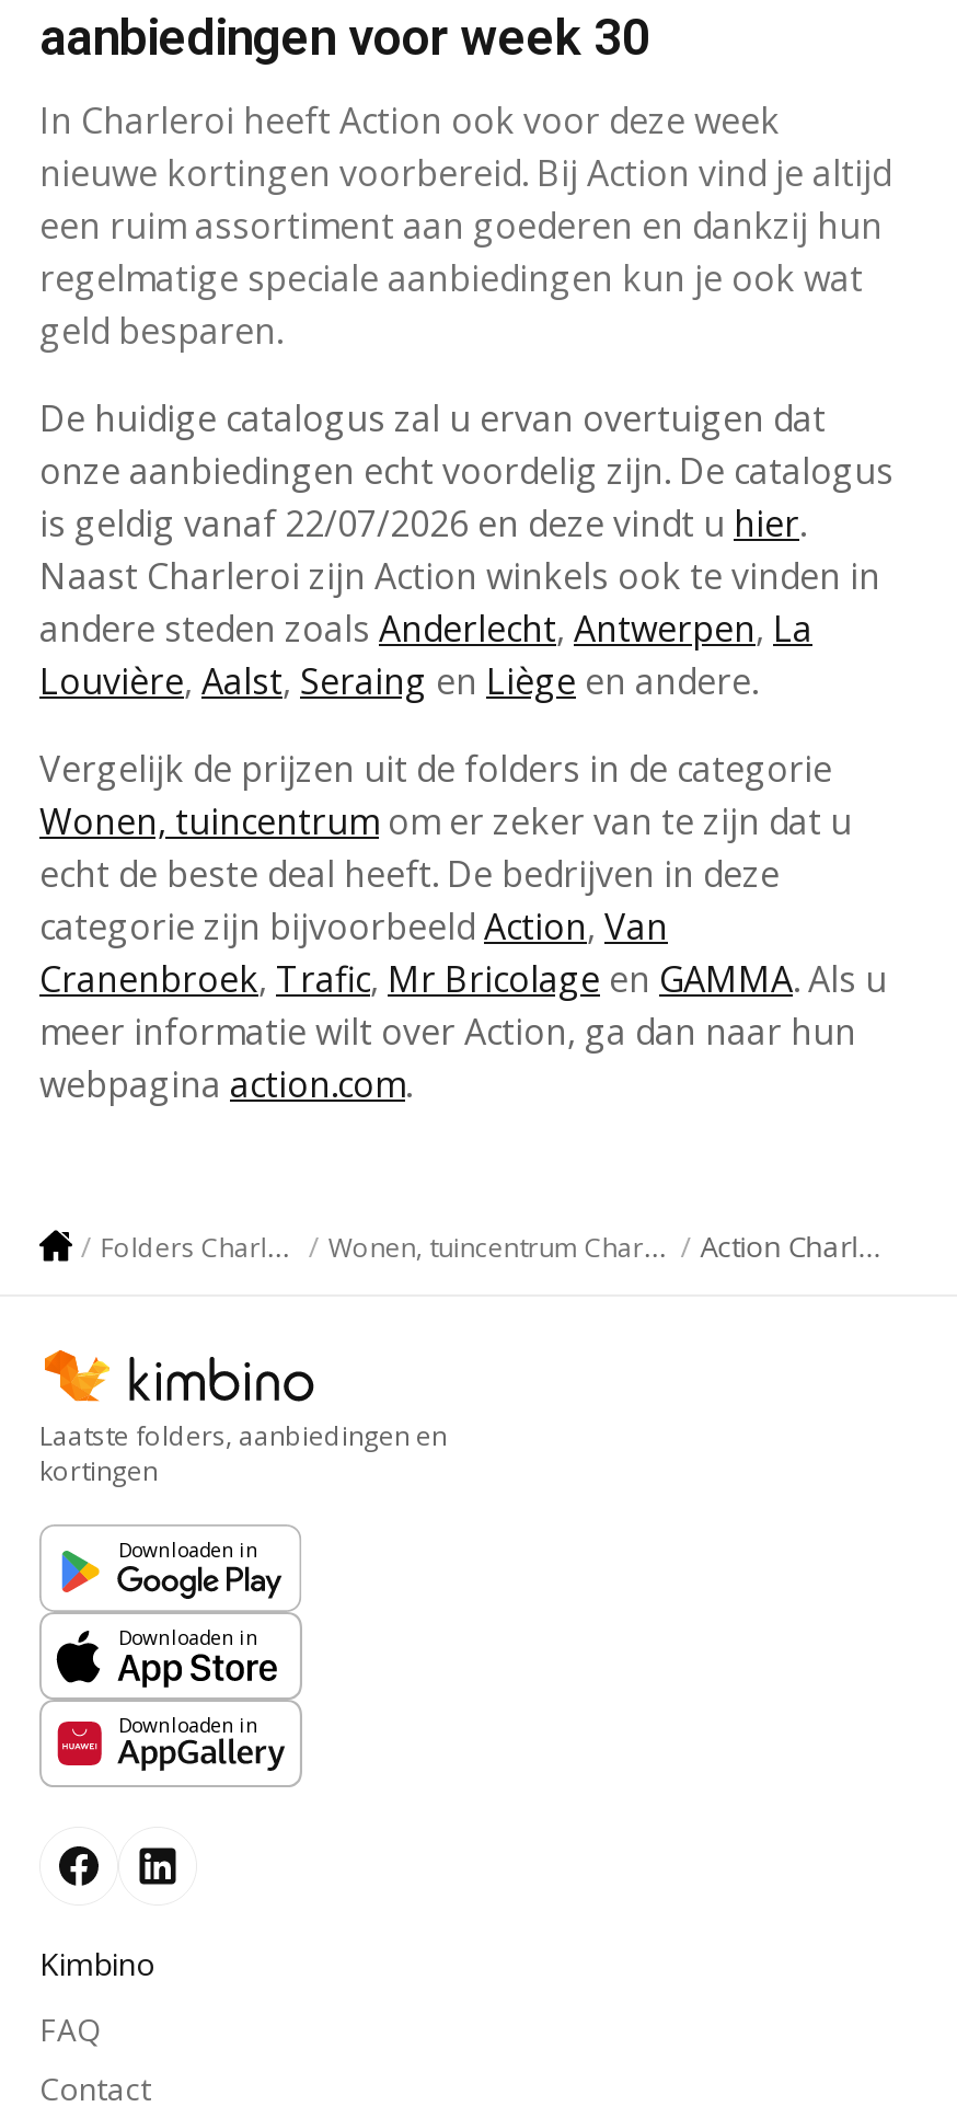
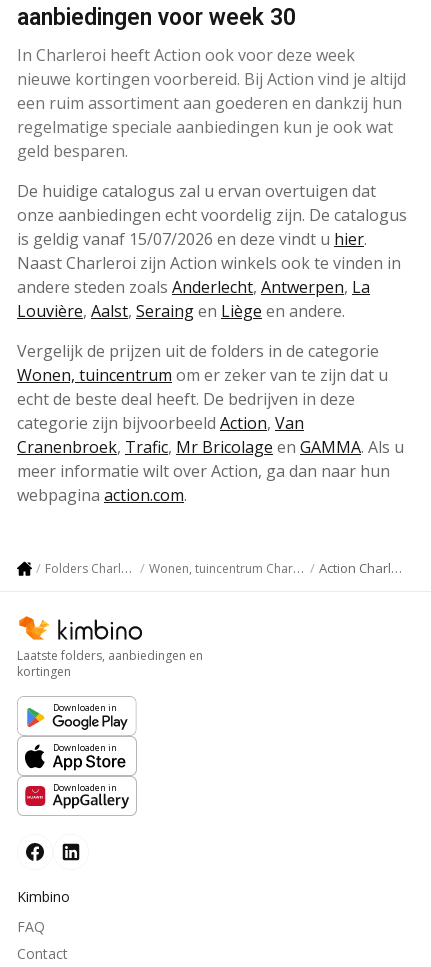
[39,499,806,547] is geldig vanaf 22/07/2026 en deze vindt u hier. -> [17,228,367,250] is geldig vanaf 15/07/2026 en deze vindt u hier.

